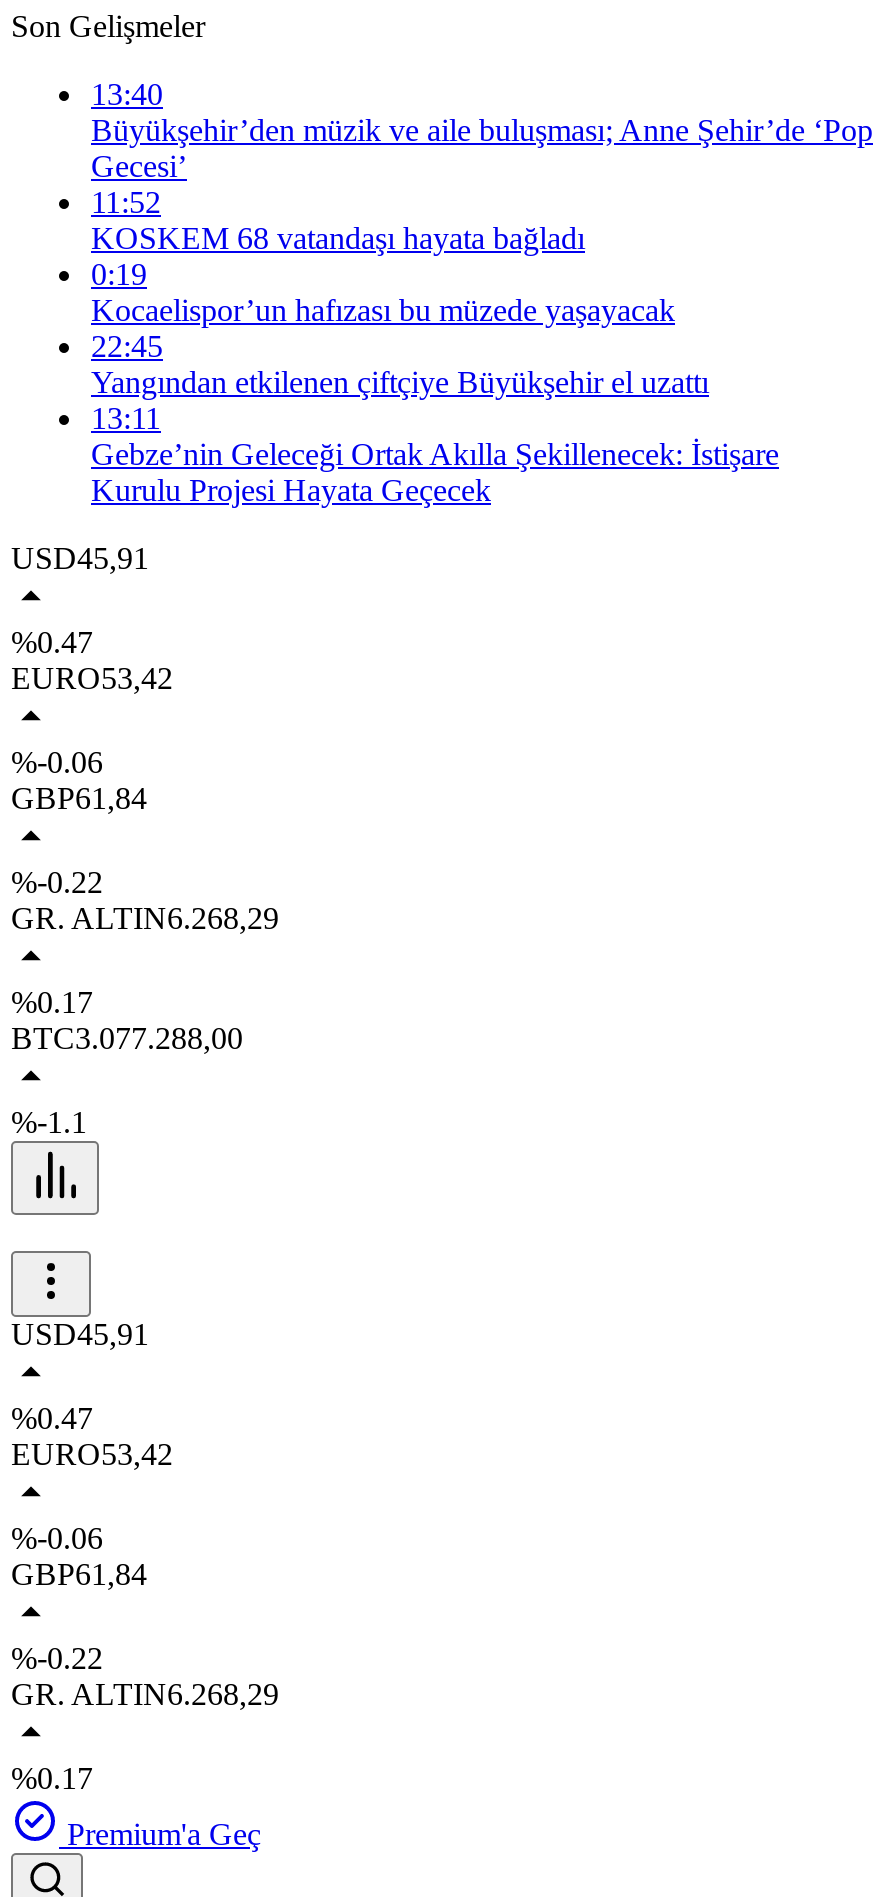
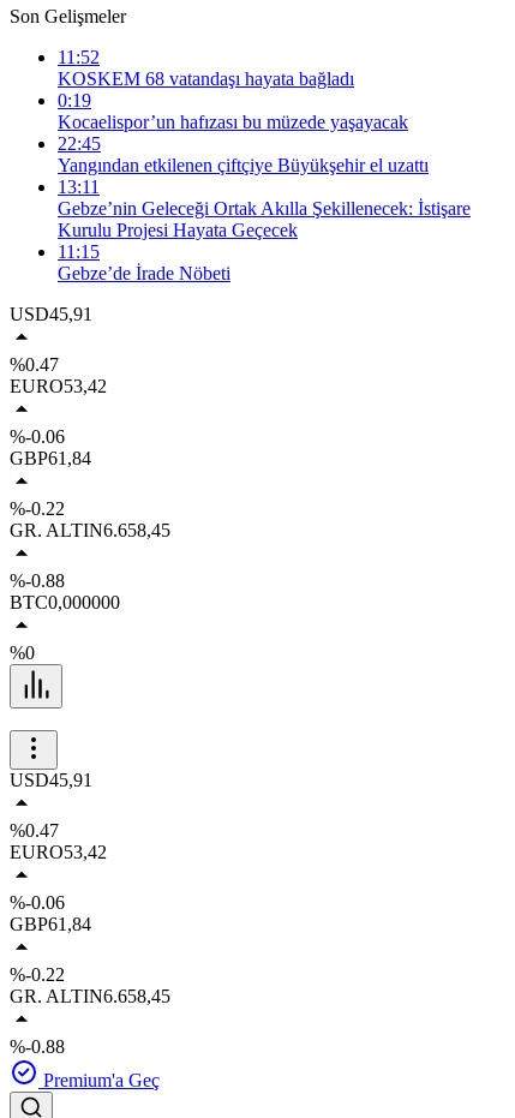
[91,77,873,183] 13:40 | Büyükşehir’den müzik ve aile buluşması; Anne Şehir’de ‘Pop | Gecesi’ -> none
moved [91,185,779,507] -> [58,47,471,240]: 11:52 | KOSKEM 68 vatandaşı hayata bağladı | 0:19 | ... | Gebze’nin Geleceği Ortak Akılla Şekillenecek: İstişare | Kurulu Projesi Hayata Geçecek
none -> [58,241,230,283] 11:15 | Gebze’de İrade Nöbeti
[11,901,279,935] GR. ALTIN6.268,29 -> [10,520,170,540] GR. ALTIN6.658,45
[11,985,93,1019] %0.17 -> [10,570,65,591] %-0.88
[11,1021,243,1055] BTC3.077.288,00 -> [10,592,120,612] BTC0,000000
[11,1105,87,1139] %-1.1 -> [10,642,35,663] %0
[11,1677,279,1711] GR. ALTIN6.268,29 -> [10,986,170,1006] GR. ALTIN6.658,45
[11,1761,93,1795] %0.17 -> [10,1036,65,1057] %-0.88

